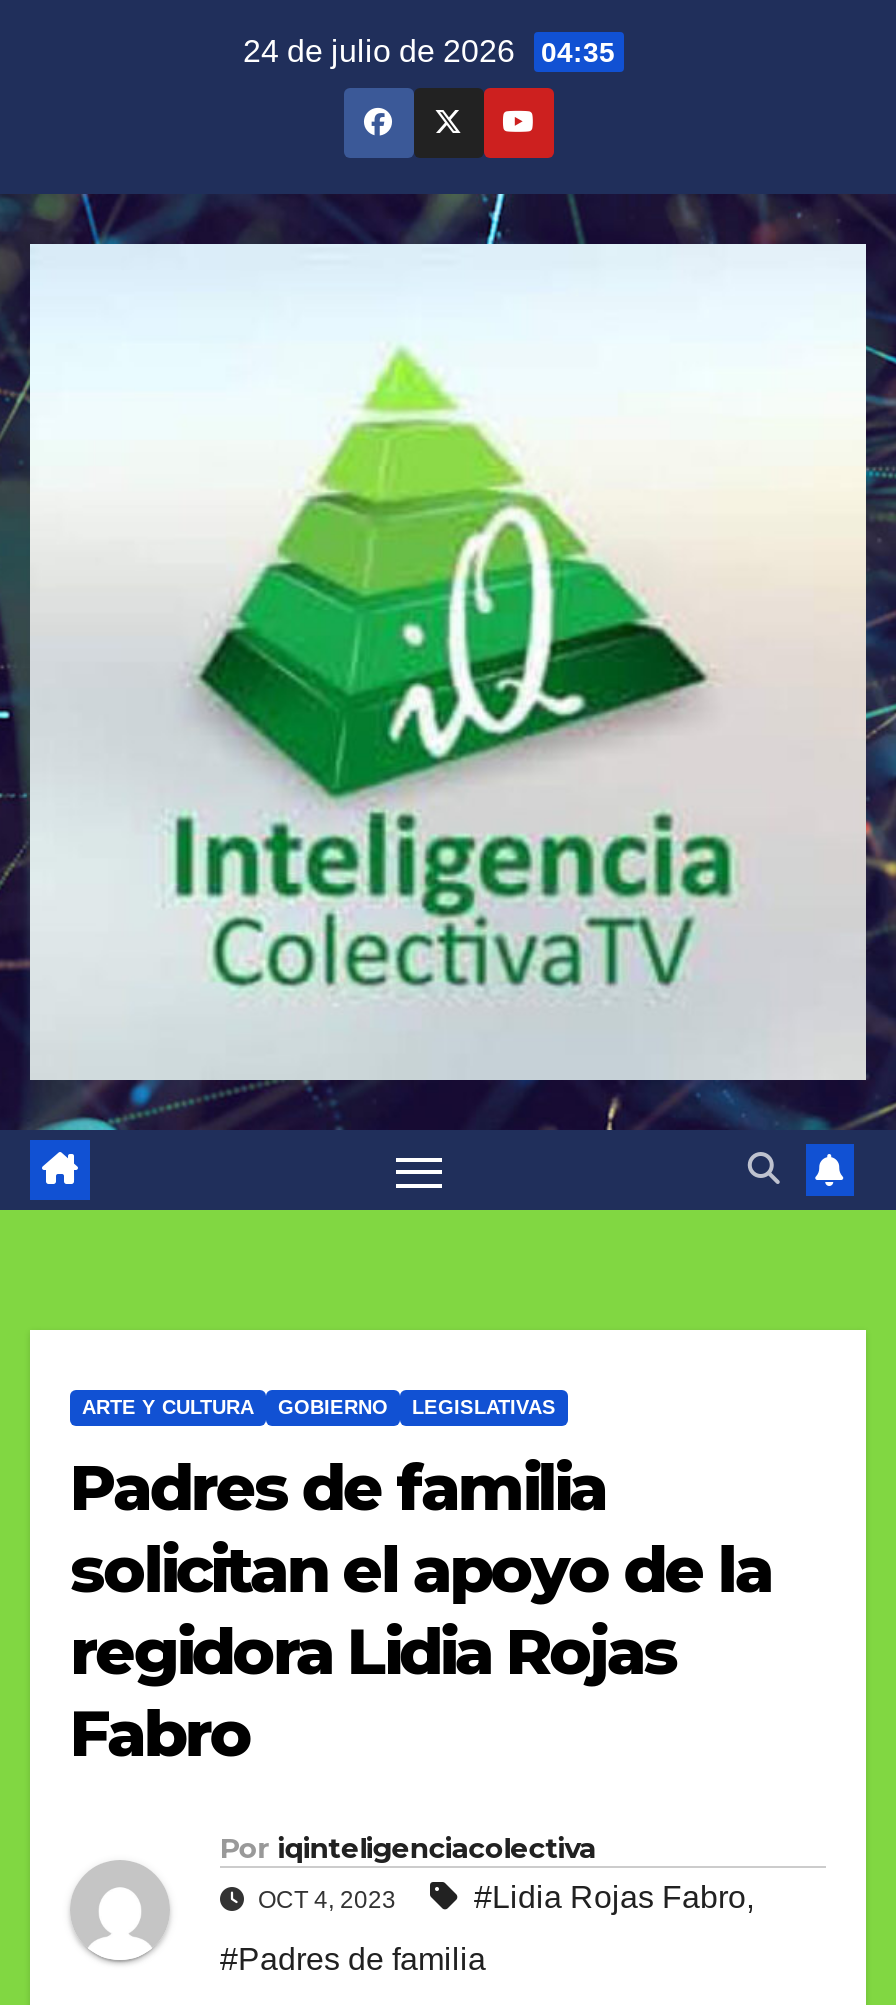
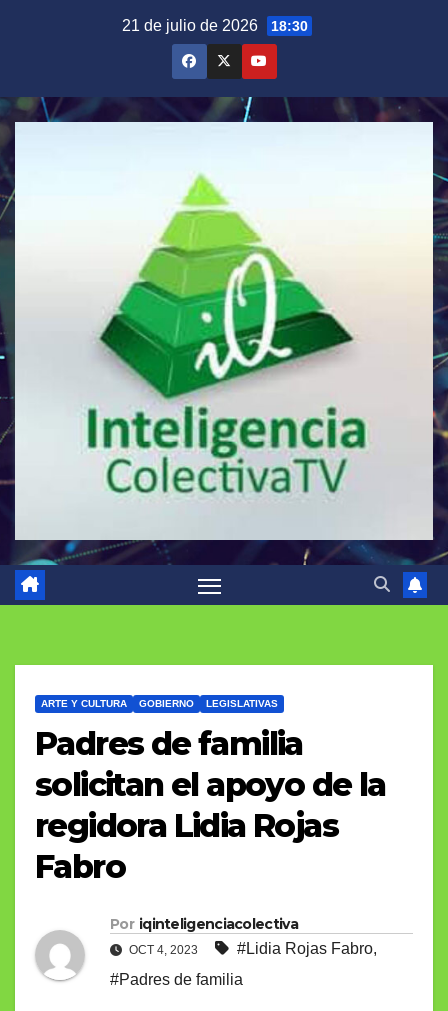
[243,34,615,68] 24 de julio de 2026 04:35 -> [121,17,307,34] 21 de julio de 2026 18:30

